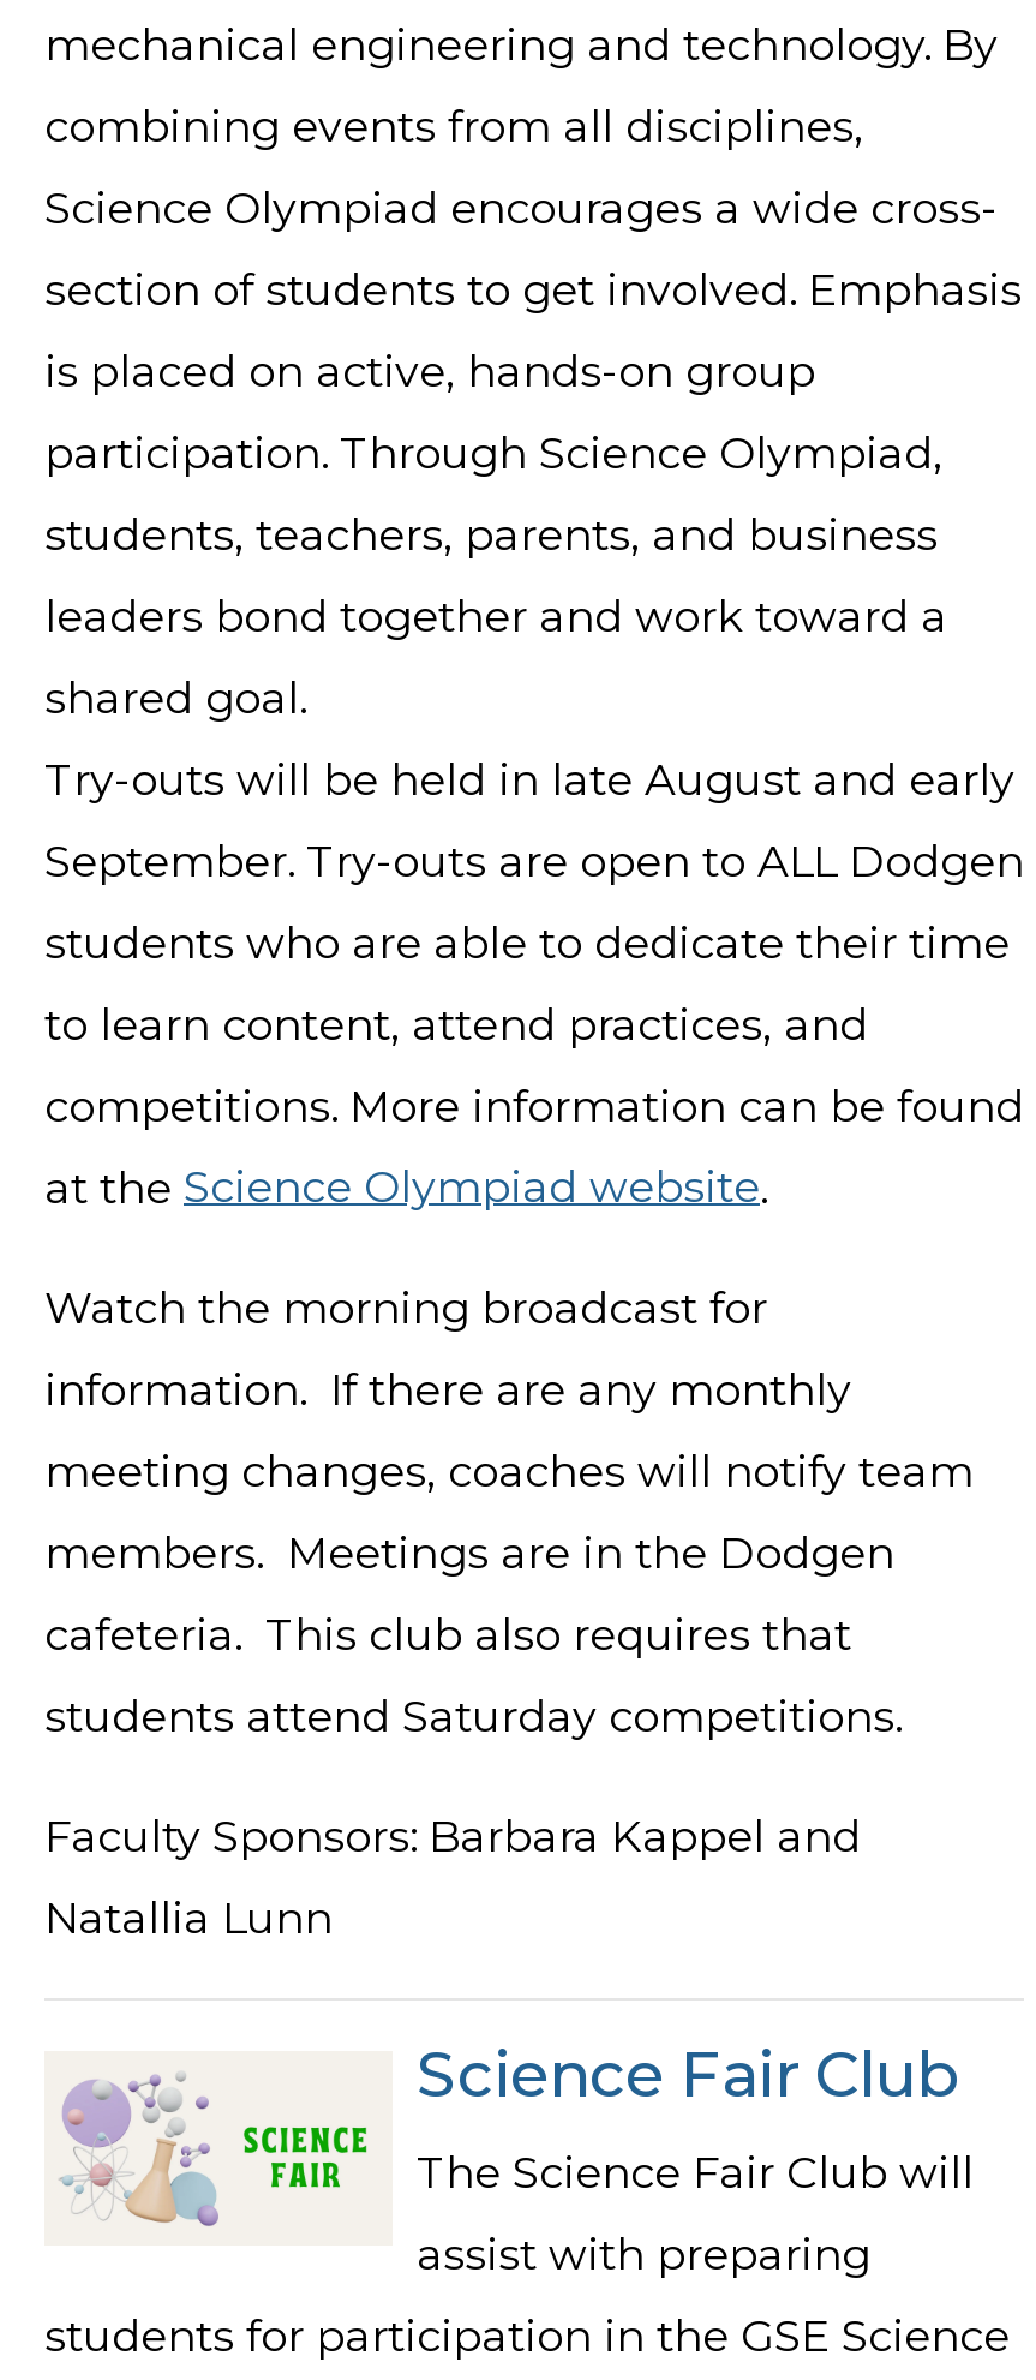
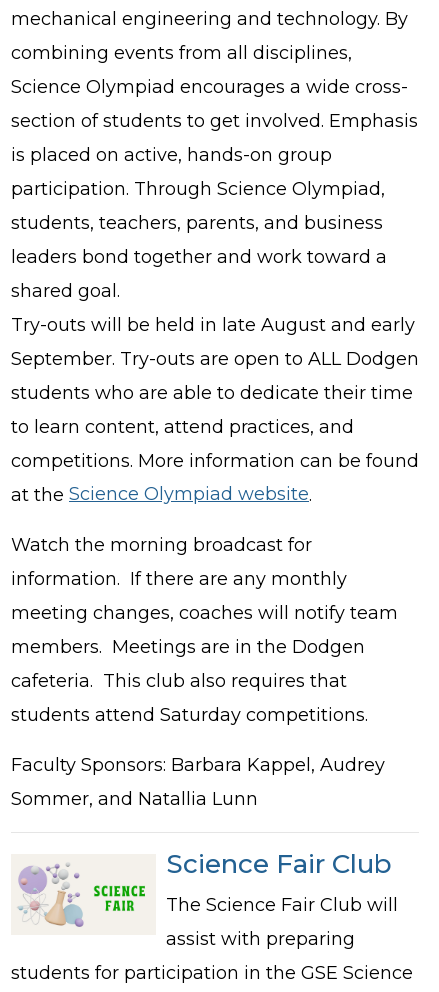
[44,1810,861,1863] Faculty Sponsors: Barbara Kappel and -> [11,754,385,776] Faculty Sponsors: Barbara Kappel, Audrey
[44,1892,333,1945] Natallia Lunn -> [11,788,258,810] Sommer, and Natallia Lunn

